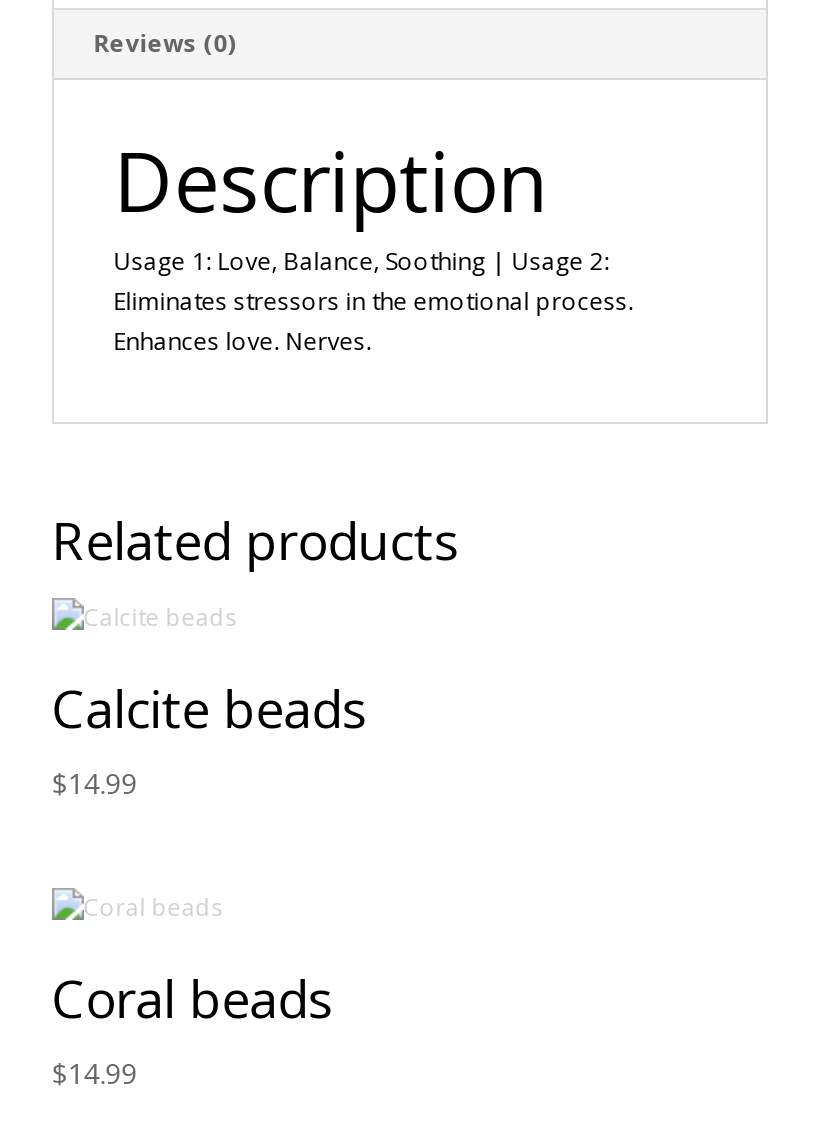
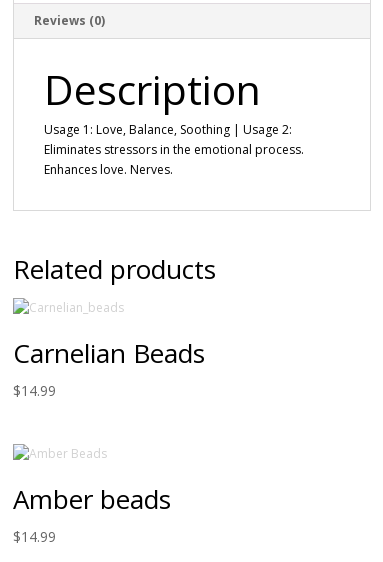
[52,671,366,743] Calcite beads -> [13,335,205,371] Carnelian Beads
[52,961,332,1033] Coral beads -> [13,481,171,517] Amber beads

